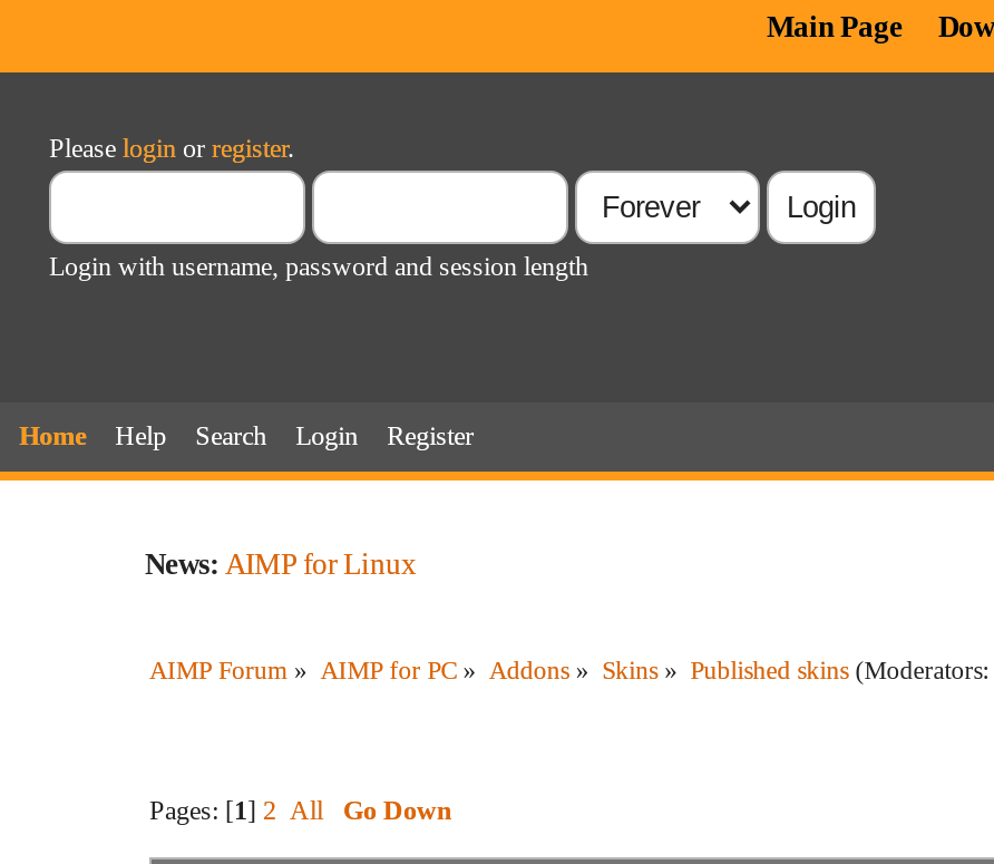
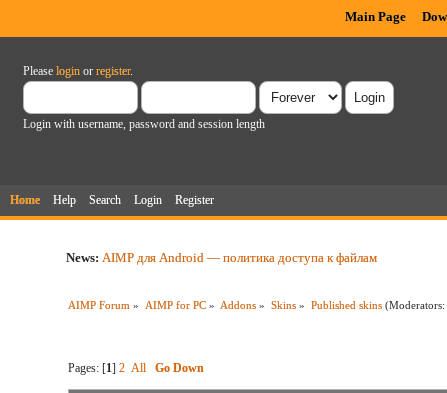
[145,547,417,581] News: AIMP for Linux -> [66,250,377,265] News: AIMP для Android — политика доступа к файлам

